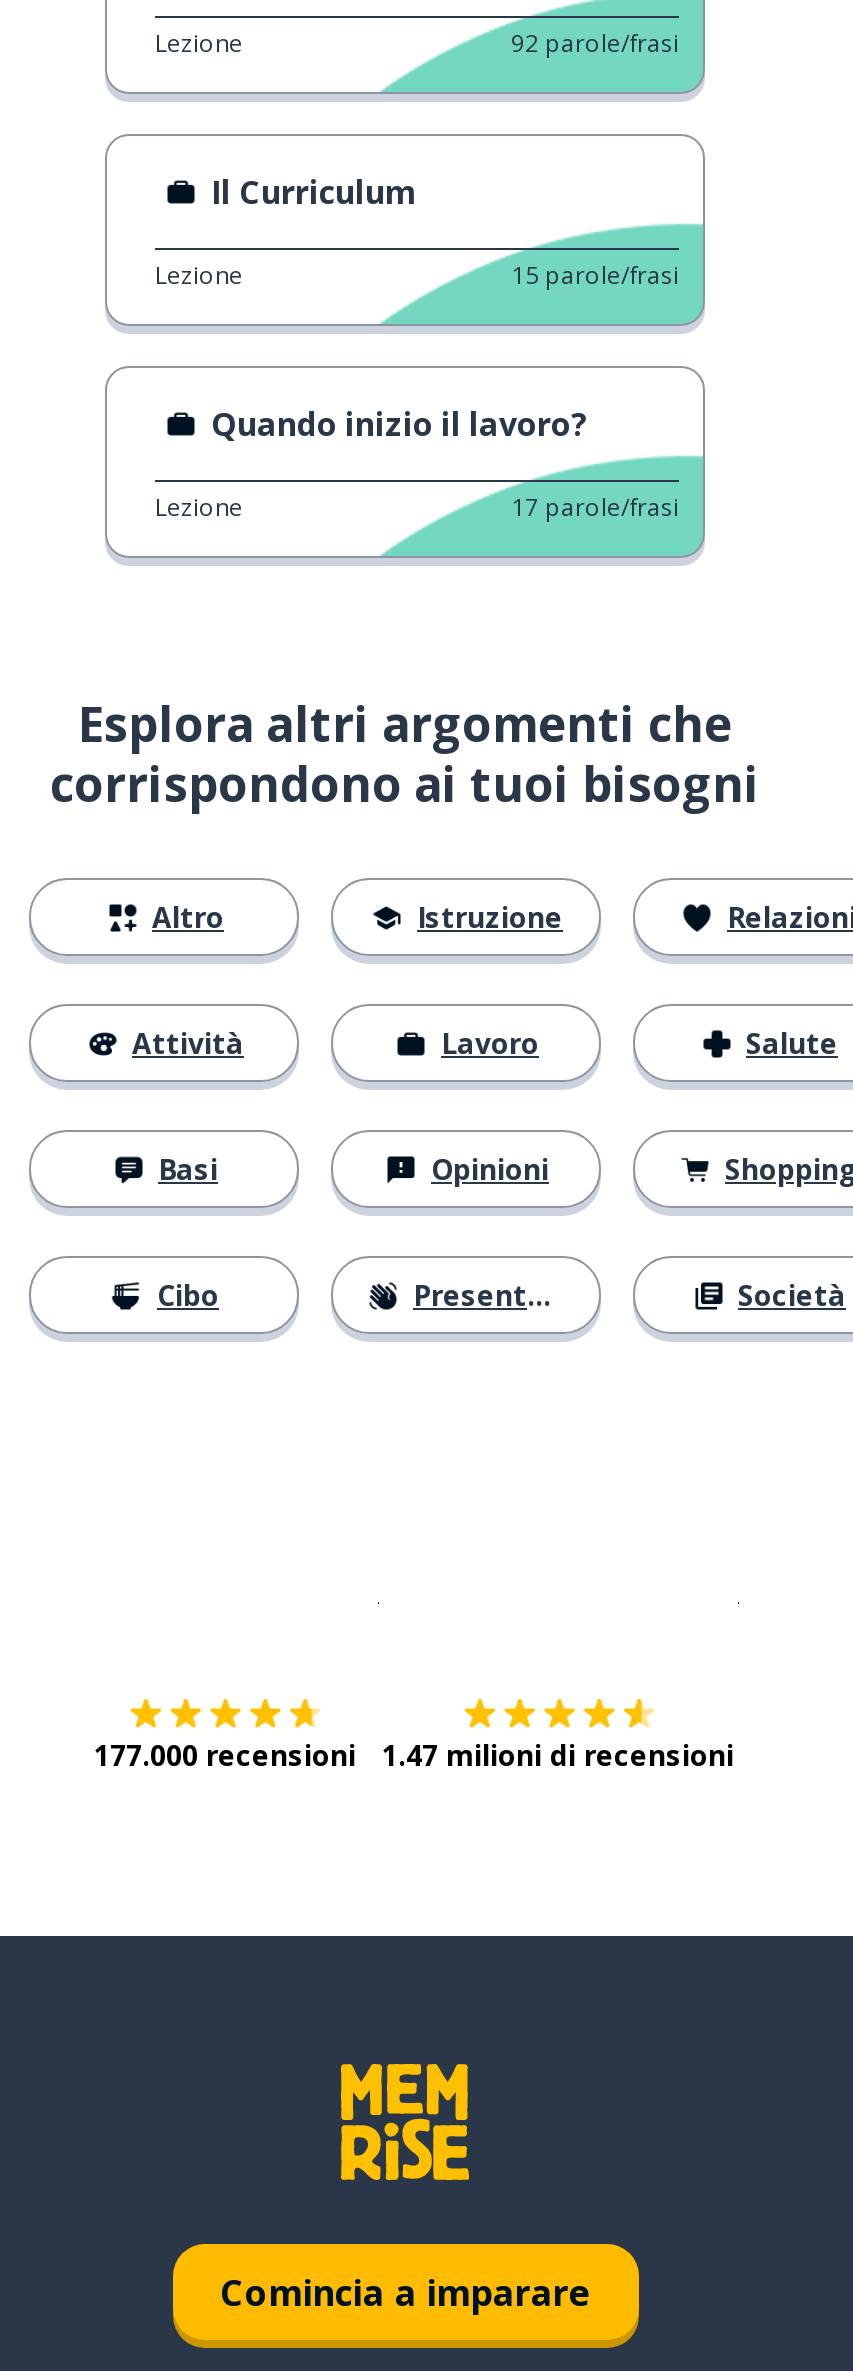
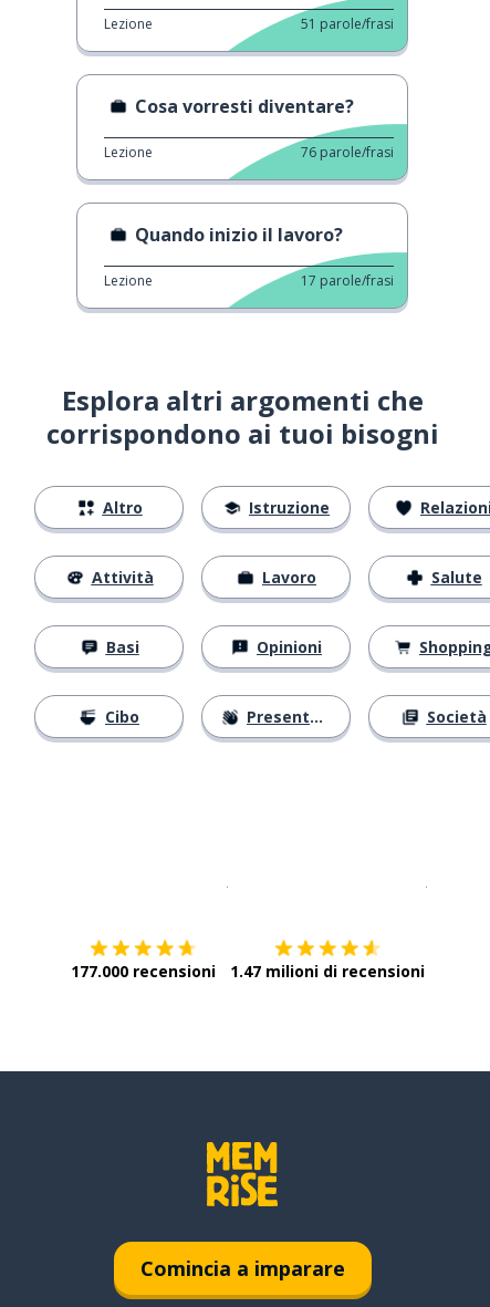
[511,26,679,60] 92 parole/frasi -> [301,14,394,33] 51 parole/frasi
[211,170,417,214] Il Curriculum -> [135,94,354,118] Cosa vorresti diventare?
[511,258,679,292] 15 parole/frasi -> [301,143,394,161] 76 parole/frasi

